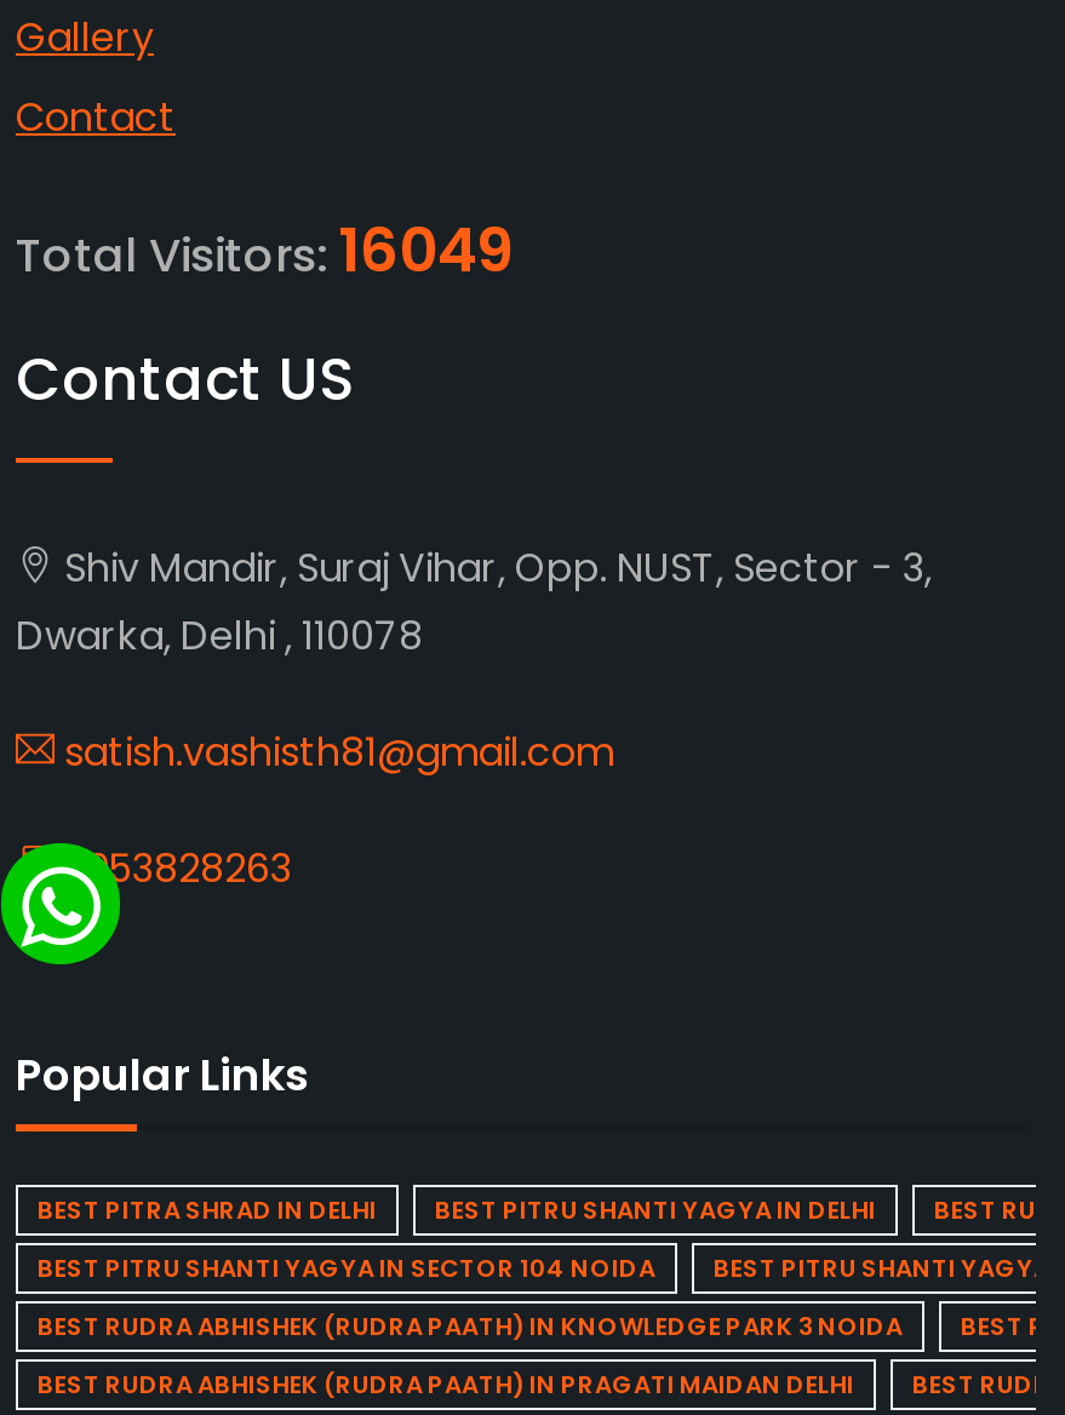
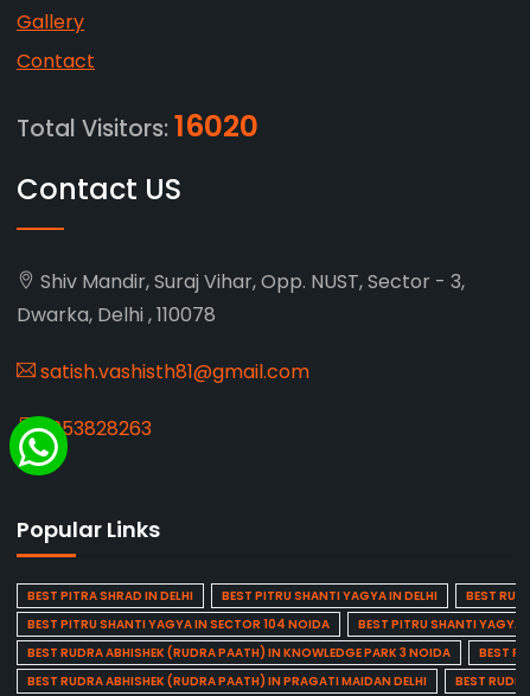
[16,208,515,293] Total Visitors: 16049 -> [17,105,258,147] Total Visitors: 16020

